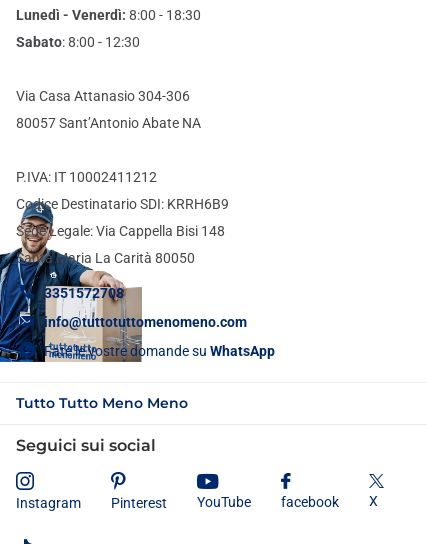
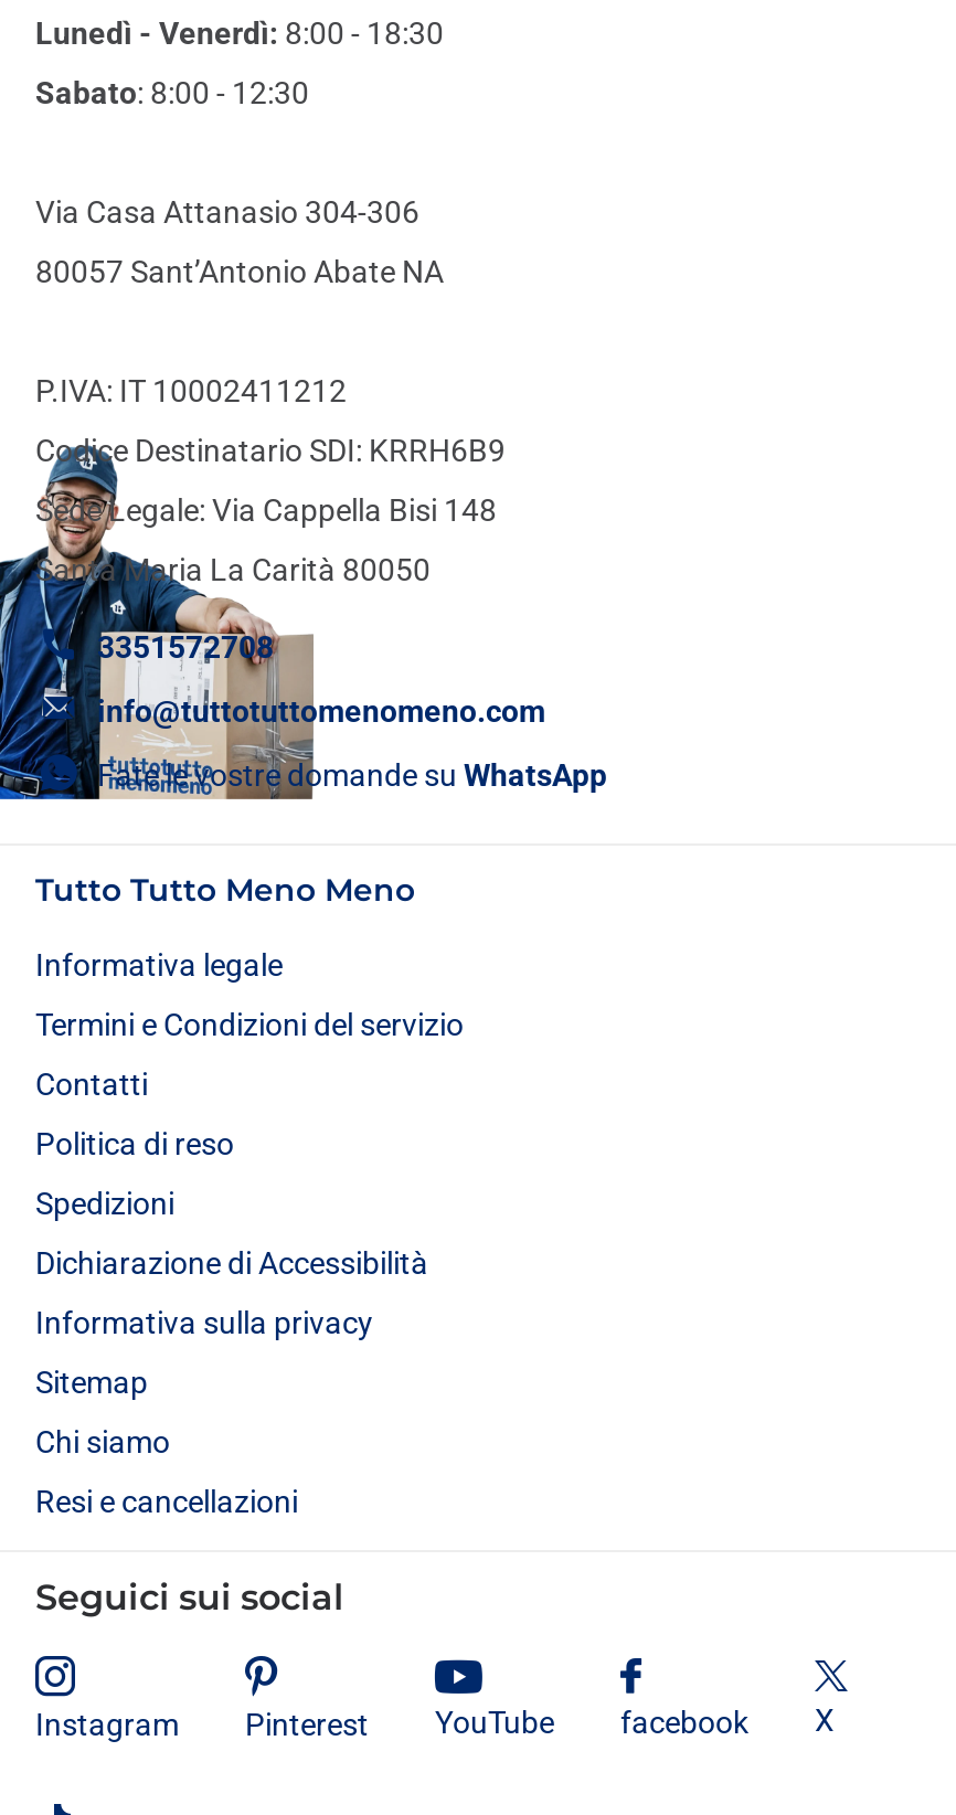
none -> [35,946,464,1518] Informativa legale | Termini e Condizioni del servizio | Contatti | Politica di reso | Spedizioni | Dichiarazione di Accessibilità | Informativa sulla privacy | Sitemap | Chi siamo | Resi e cancellazioni

